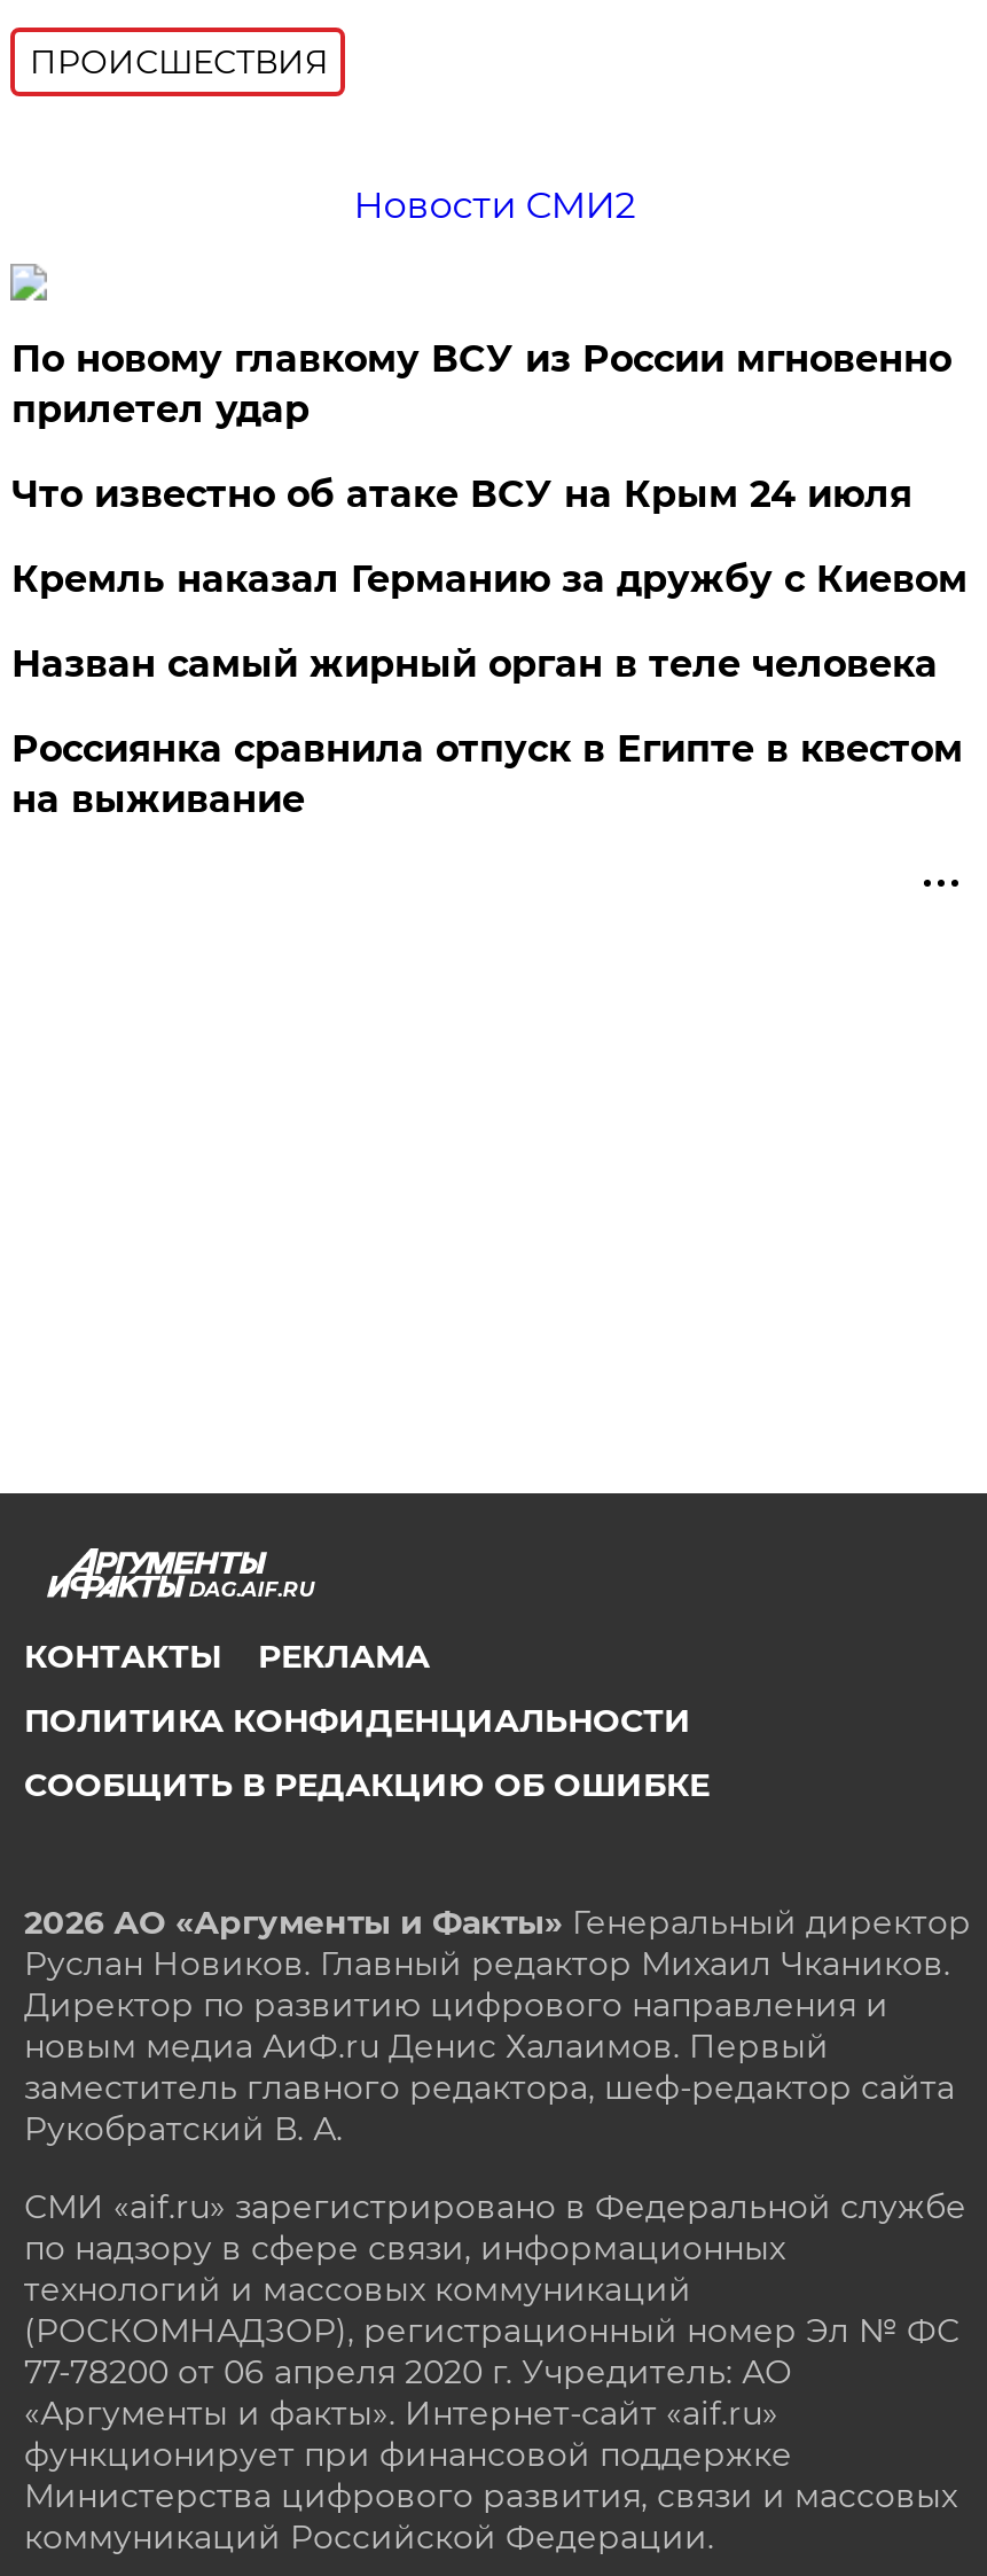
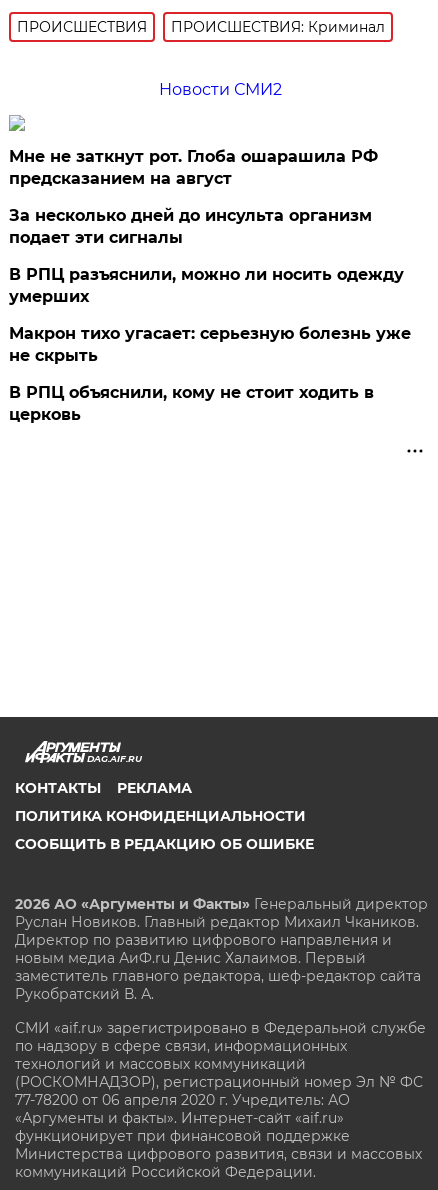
none -> [171,18,385,36] ПРОИСШЕСТВИЯ: Криминал
[11,337,951,431] По новому главкому ВСУ из России мгновенно | прилетел удар -> [9,147,378,188] Мне не заткнут рот. Глоба ошарашила РФ | предсказанием на август
[11,472,912,516] Что известно об атаке ВСУ на Крым 24 июля -> [9,206,372,247] За несколько дней до инсульта организм | подает эти сигналы
[11,557,967,601] Кремль наказал Германию за дружбу с Киевом -> [9,265,404,306] В РПЦ разъяснили, можно ли носить одежду | умерших
[11,642,937,686] Назван самый жирный орган в теле человека -> [9,324,411,365] Макрон тихо угасает: серьезную болезнь уже | не скрыть
[11,727,963,821] Россиянка сравнила отпуск в Египте в квестом | на выживание -> [9,383,374,424] В РПЦ объяснили, кому не стоит ходить в | церковь

